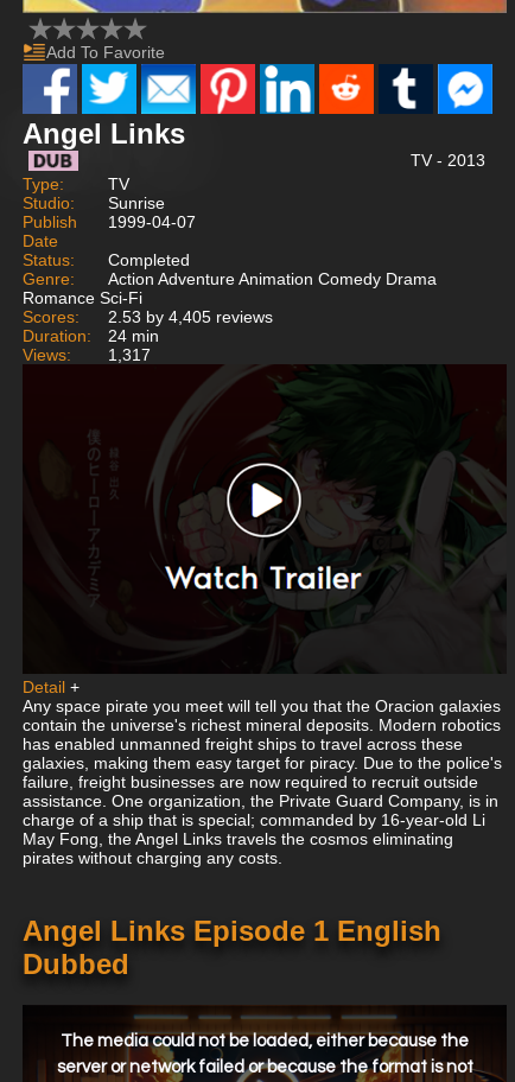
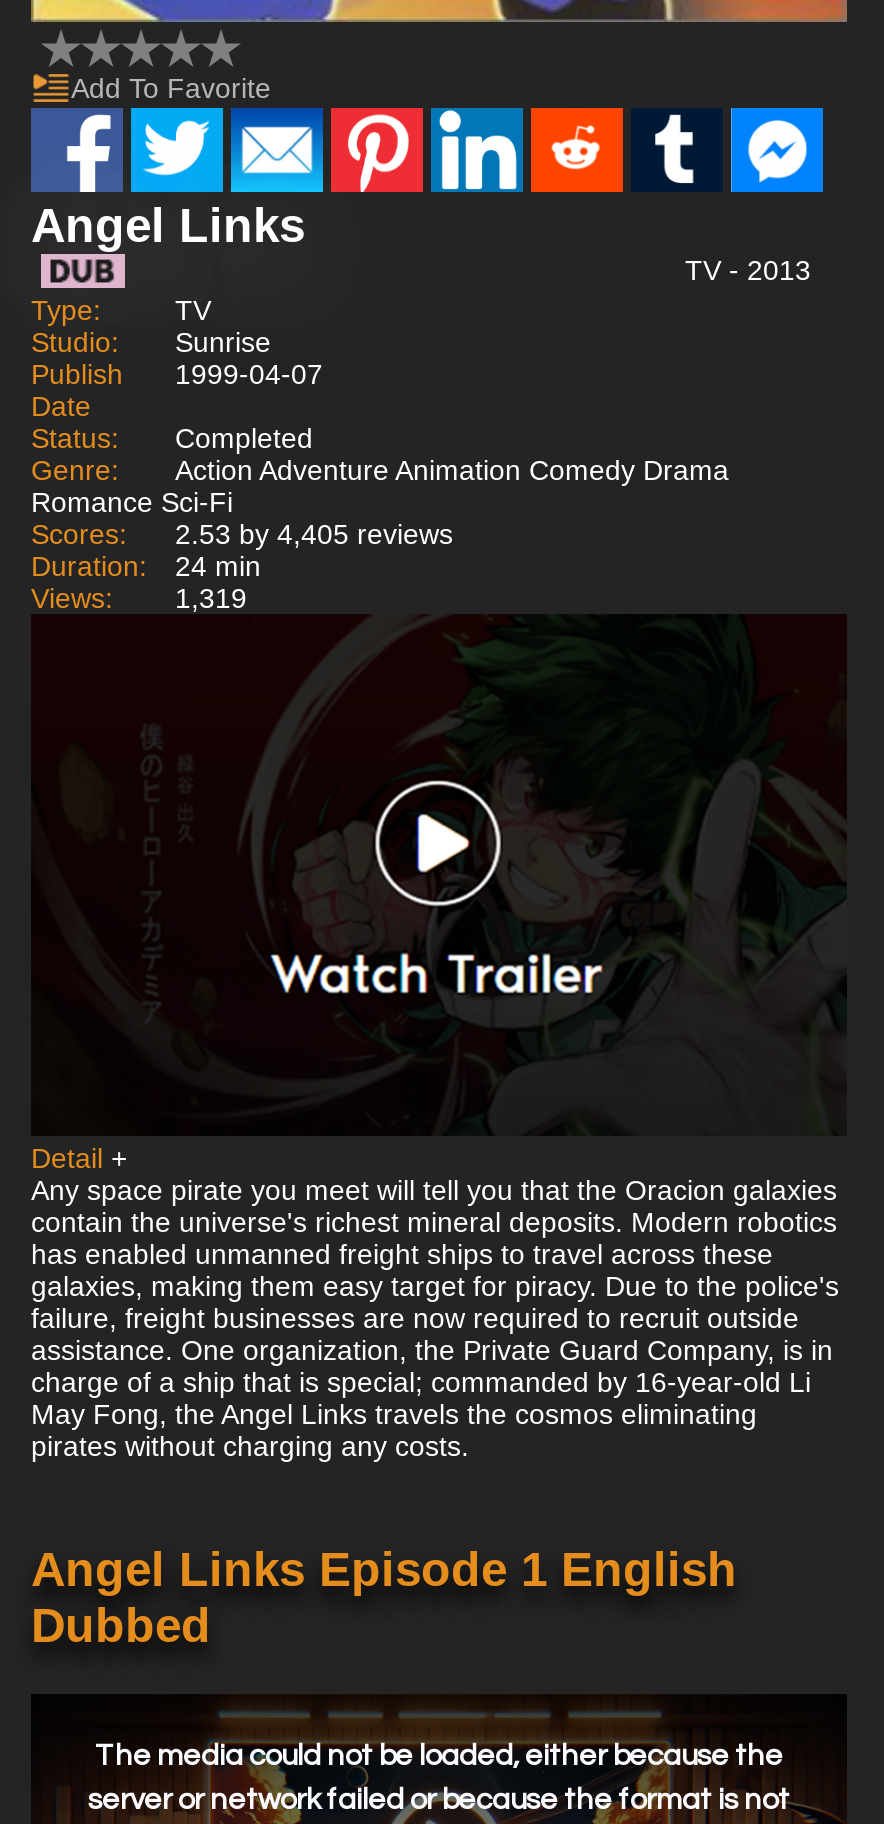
[23,345,151,364] Views: 1,317 -> [31,582,247,614] Views: 1,319

